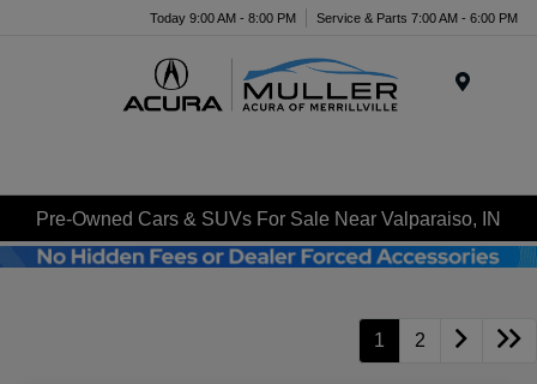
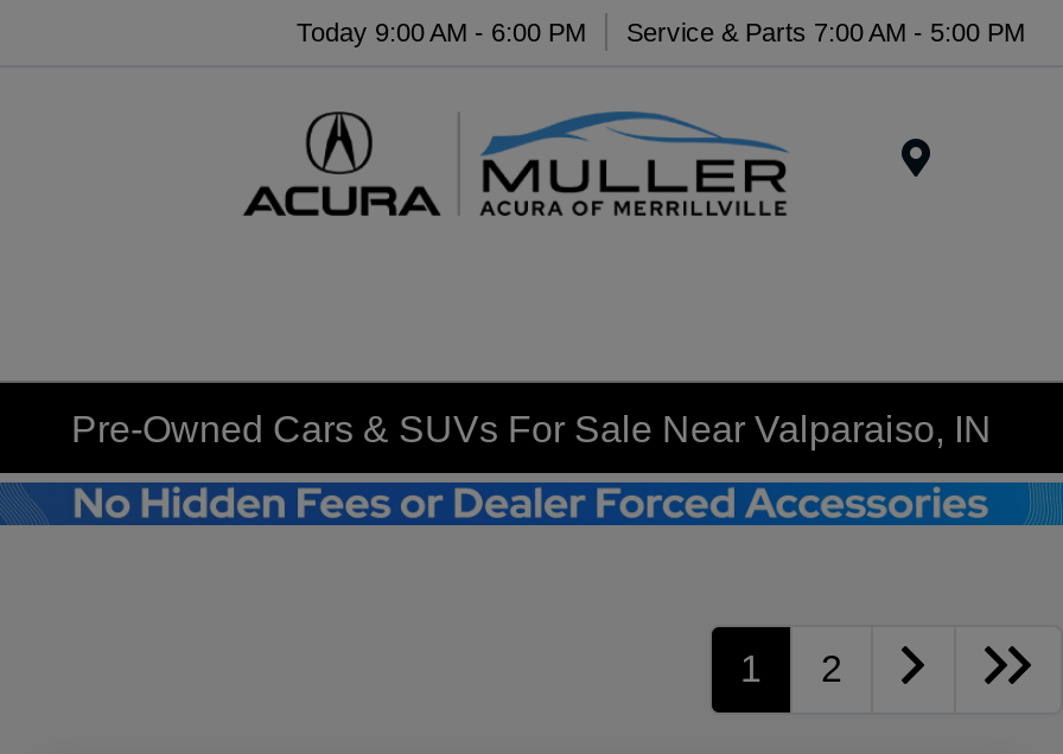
[150,10,296,25] Today 9:00 AM - 8:00 PM -> [297,17,586,45] Today 9:00 AM - 6:00 PM
[316,10,518,25] Service & Parts 7:00 AM - 6:00 PM -> [626,17,1025,45] Service & Parts 7:00 AM - 5:00 PM

